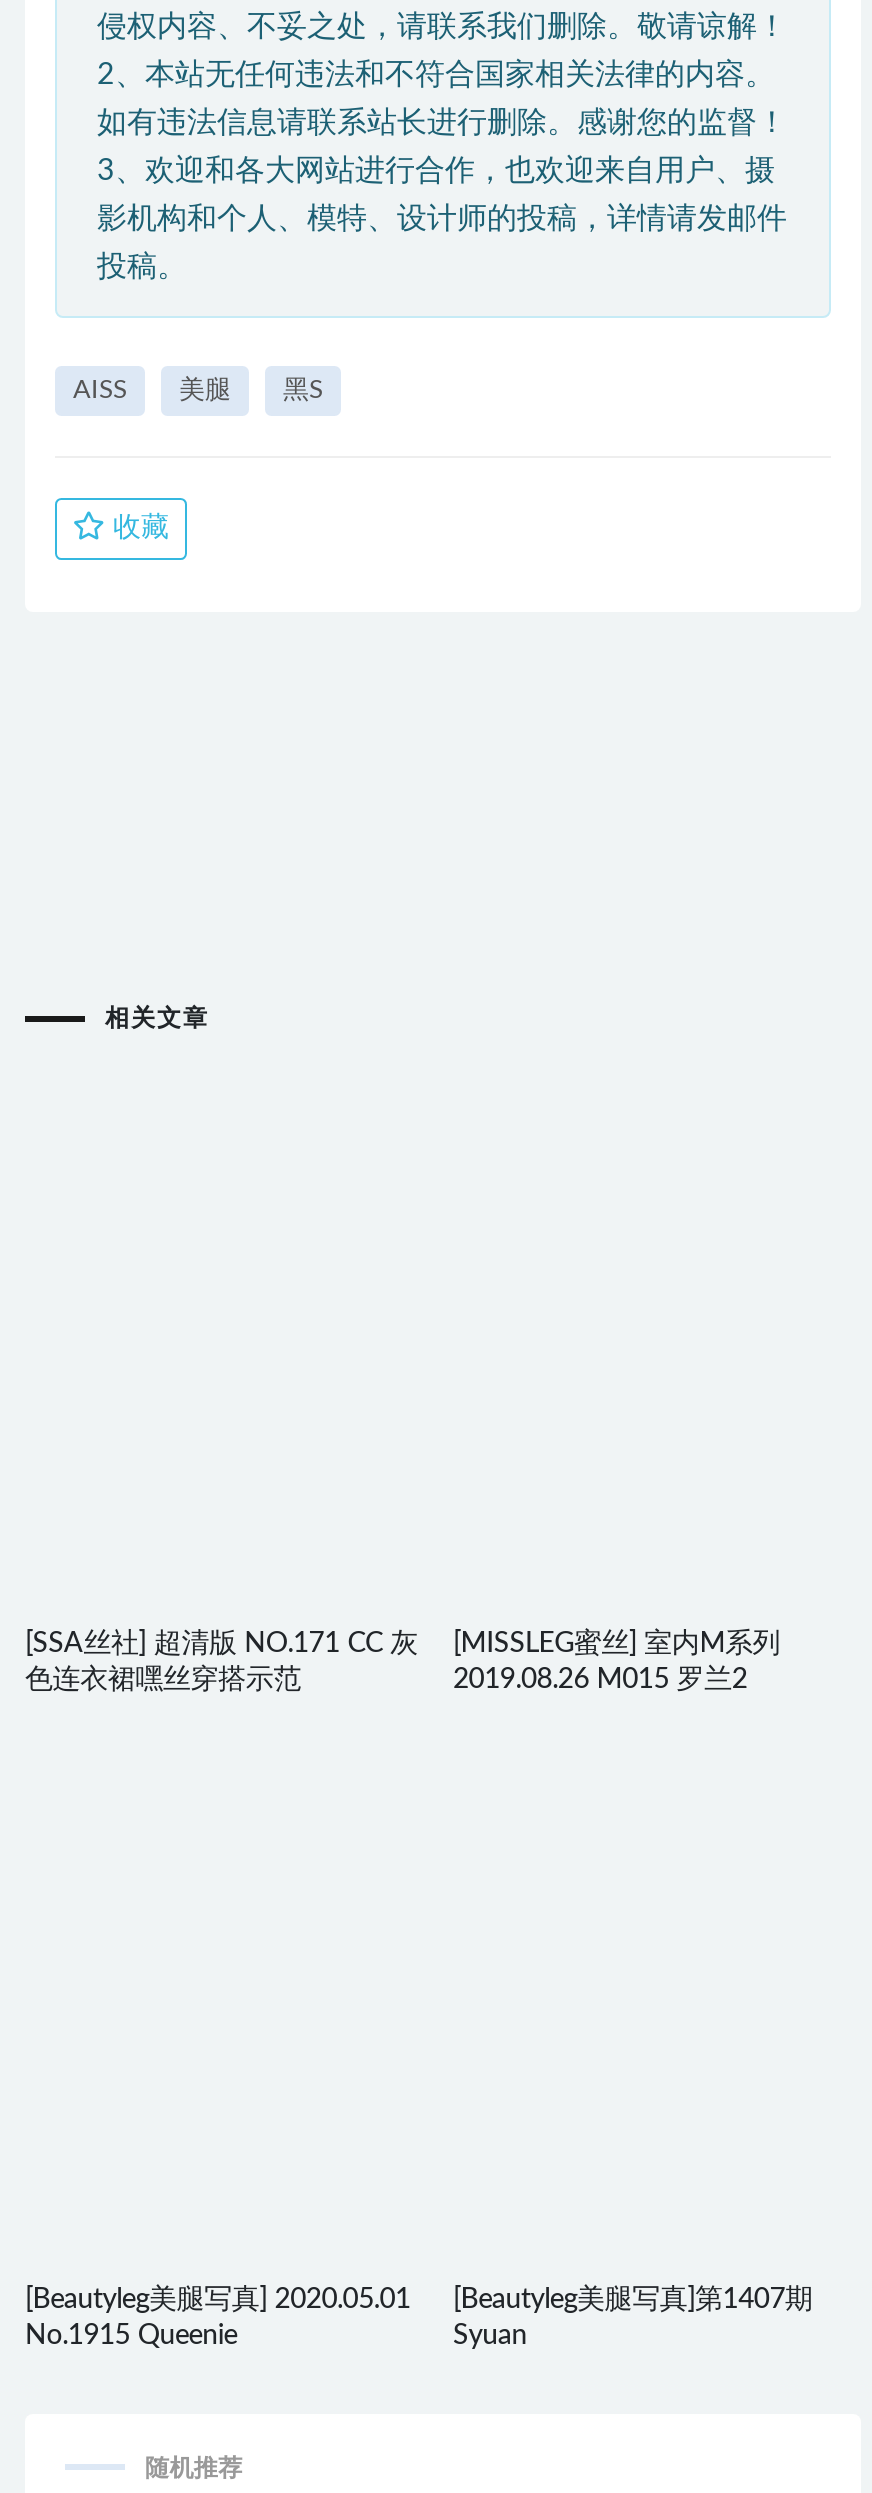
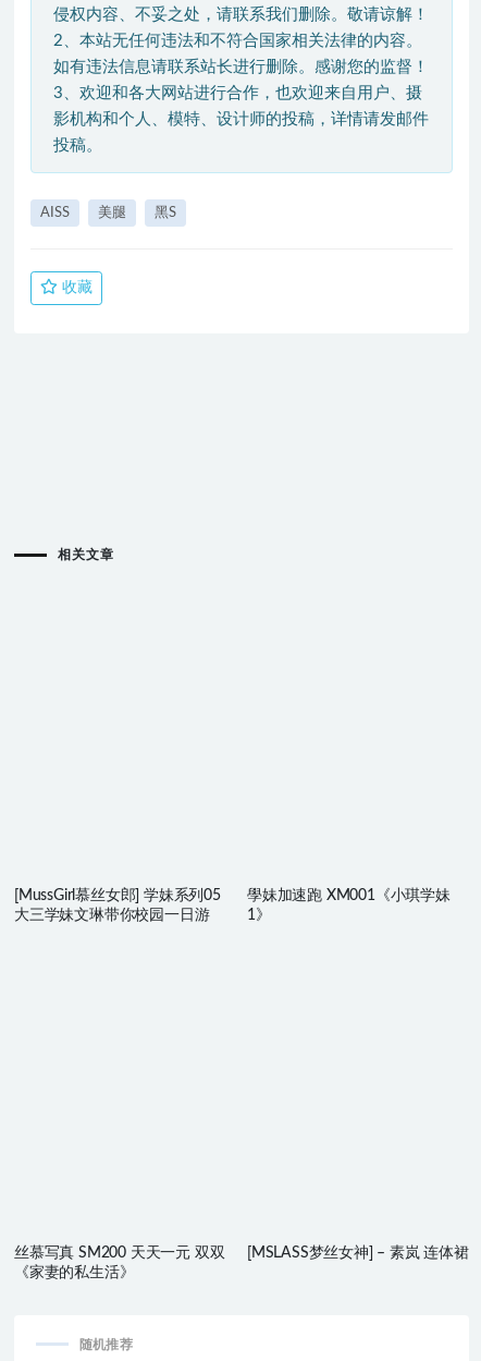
[25,1630,418,1694] [SSA丝社] 超清版 NO.171 CC 灰 | 色连衣裙嘿丝穿搭示范 -> [14,888,221,923] [MussGirl慕丝女郎] 学妹系列05 | 大三学妹文琳带你校园一日游
[453,1630,780,1694] [MISSLEG蜜丝] 室内M系列 | 2019.08.26 M015 罗兰2 -> [247,888,450,923] 學妹加速跑 XM001《小琪学妹 | 1》
[25,2286,411,2350] [Beautyleg美腿写真] 2020.05.01 | No.1915 Queenie -> [14,1245,225,1280] 丝慕写真 SM200 天天一元 双双 | 《家妻的私生活》
[453,2286,813,2350] [Beautyleg美腿写真]第1407期 | Syuan -> [247,1245,469,1261] [MSLASS梦丝女神] – 素岚 连体裙

